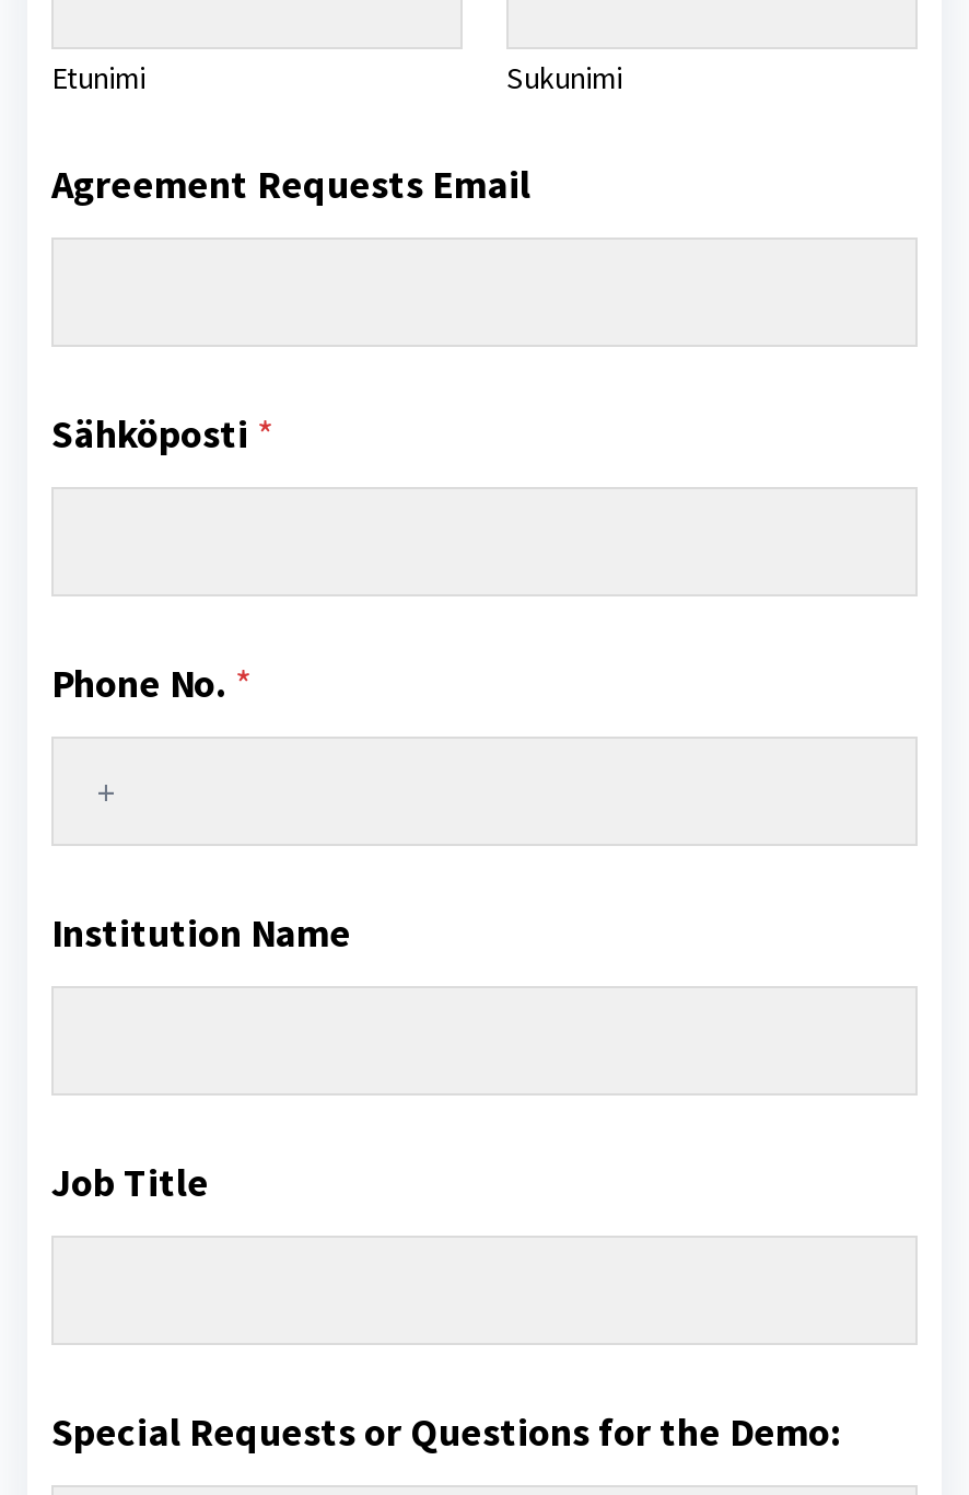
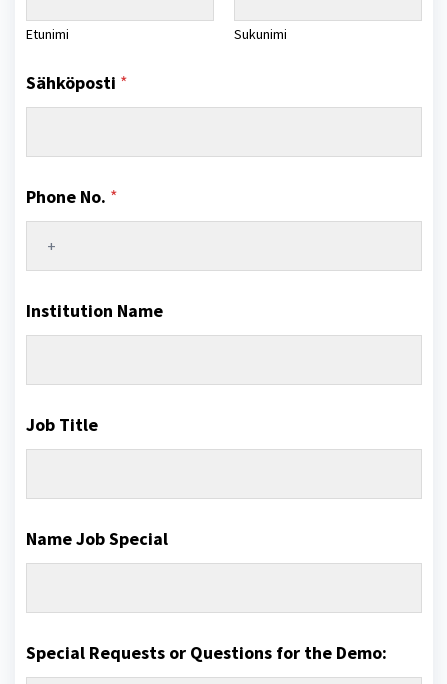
[51,159,530,209] Agreement Requests Email -> none
moved [51,408,351,1207] -> [26,71,163,436]: Sähköposti * | Phone No. * | Institution Name | Job Title
none -> [26,527,168,550] Name Job Special

